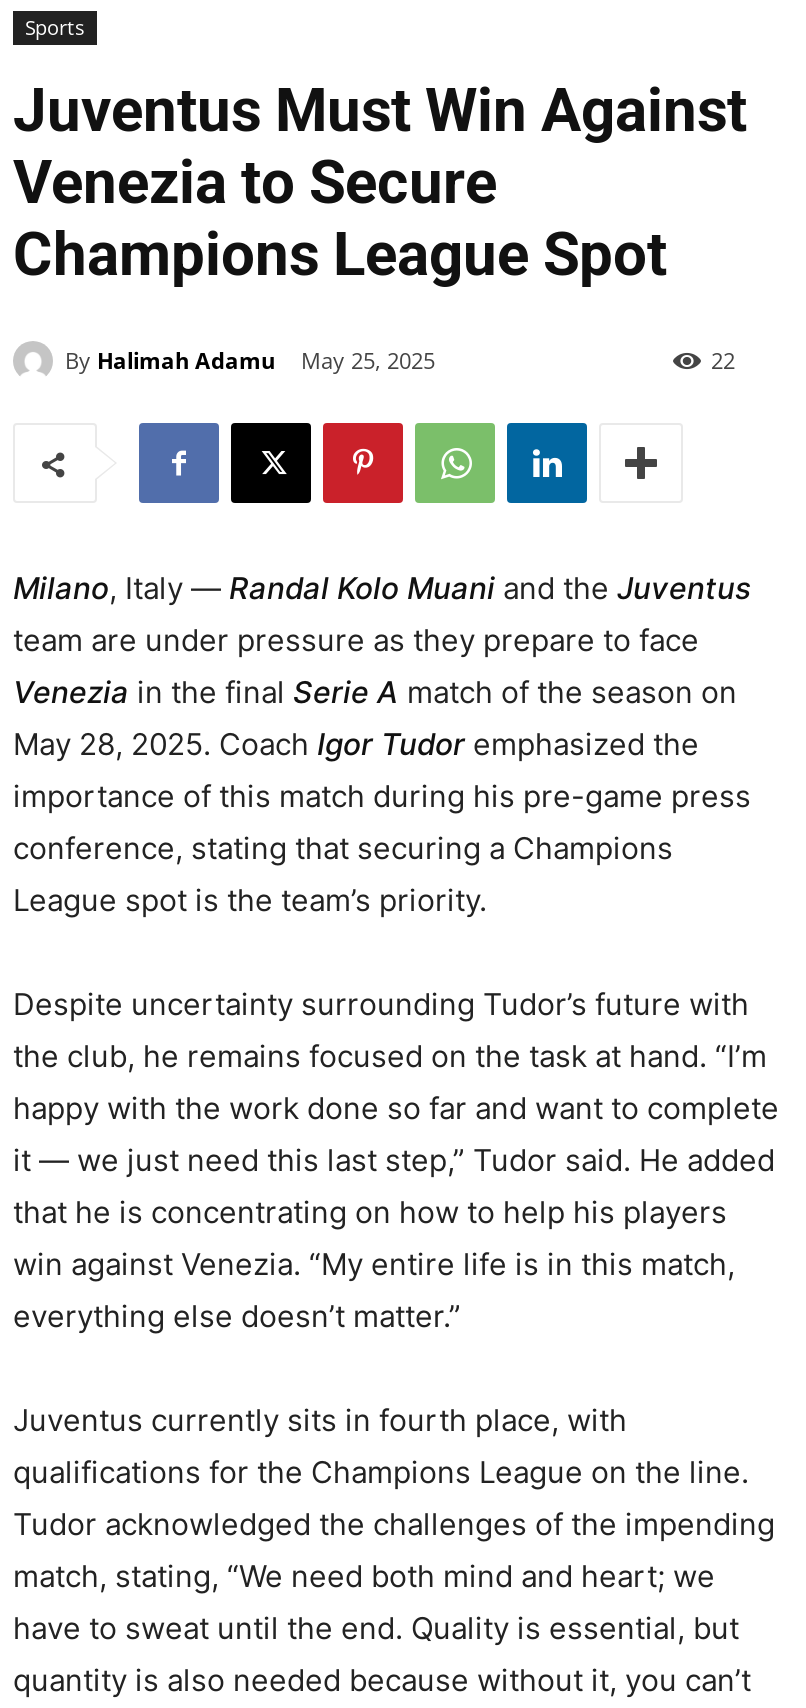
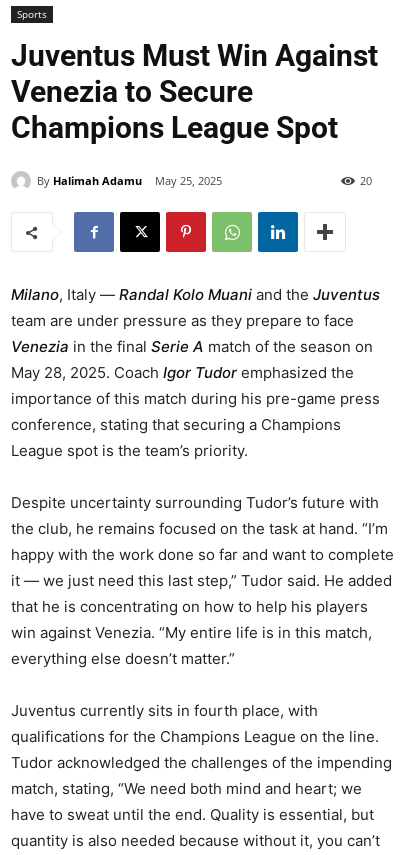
[711,345,735,375] 22 -> [360,173,372,188] 20

